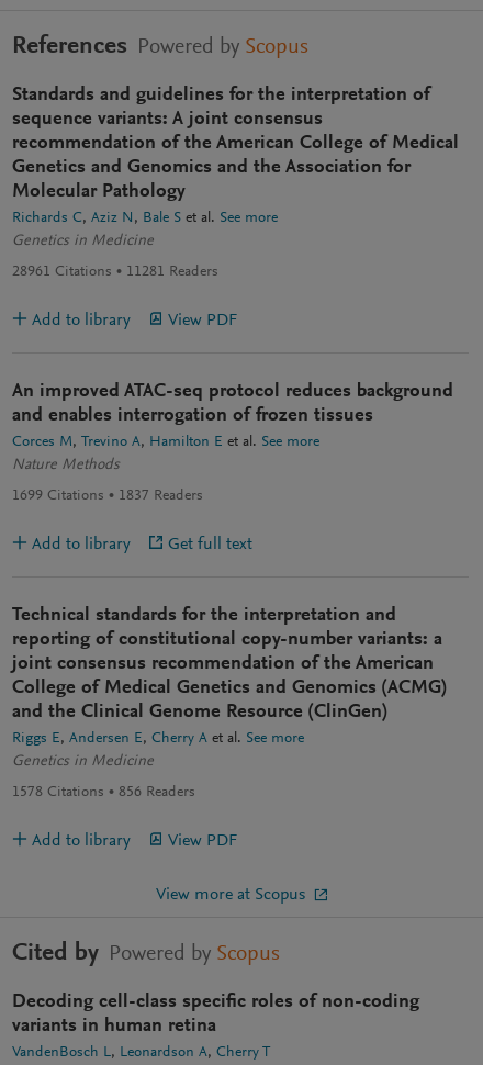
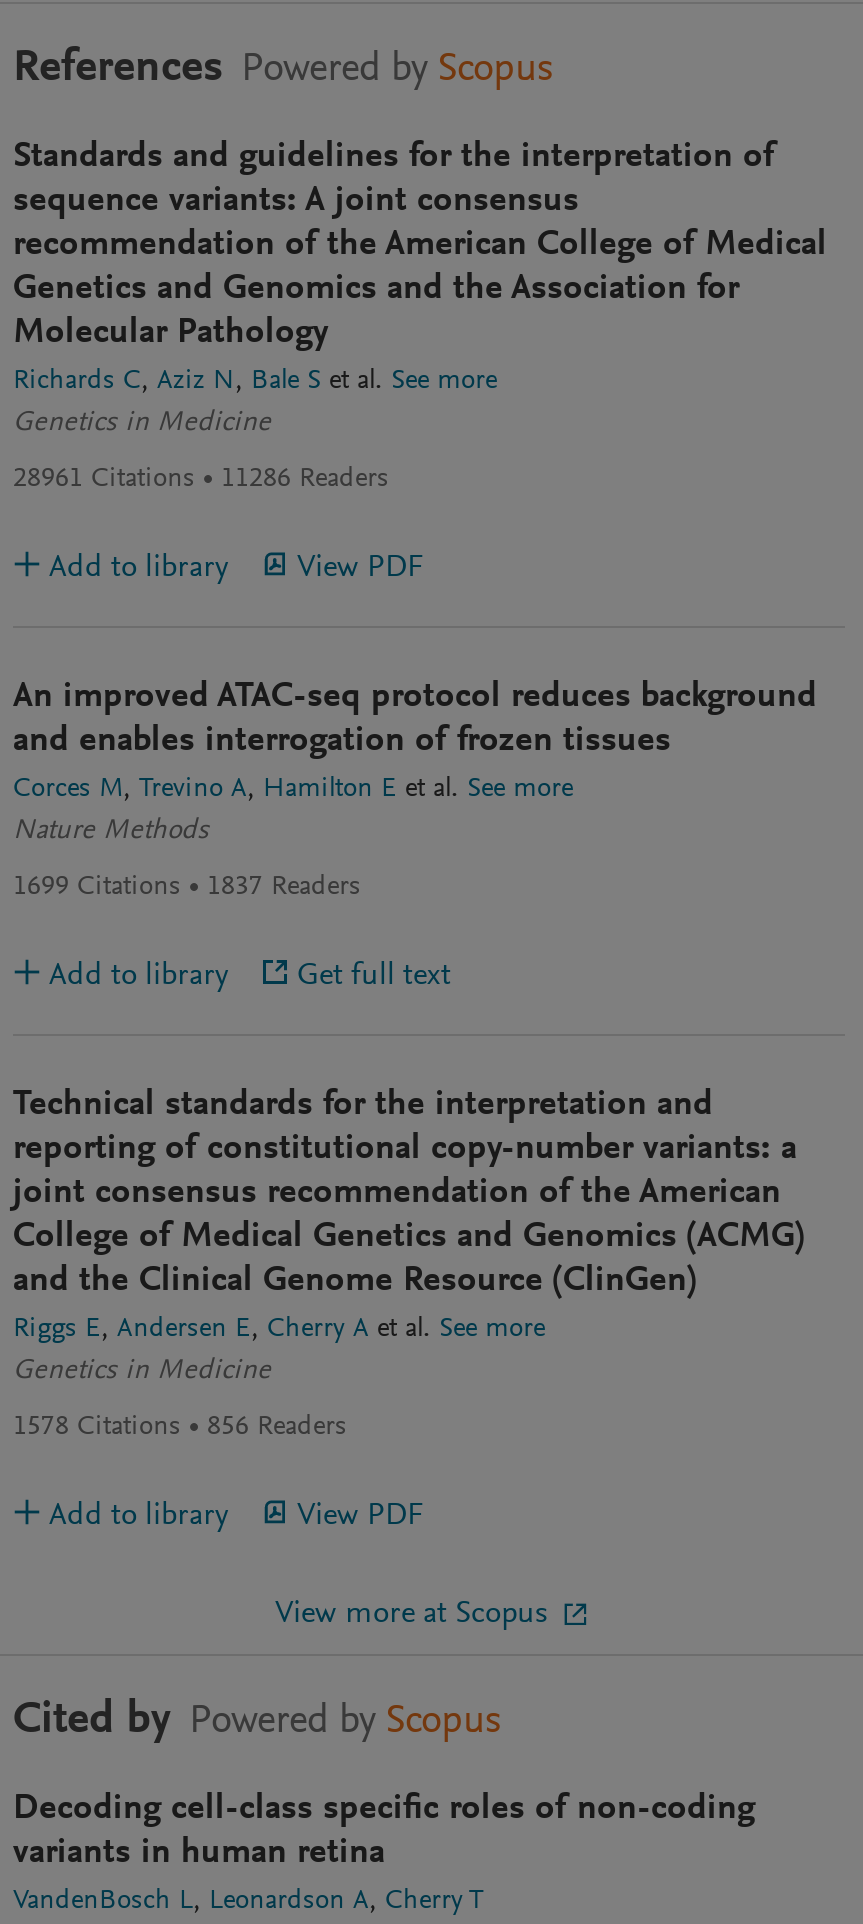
[12,265,218,280] 28961 Citations 11281 Readers -> [13,466,389,494] 28961 Citations 11286 Readers

